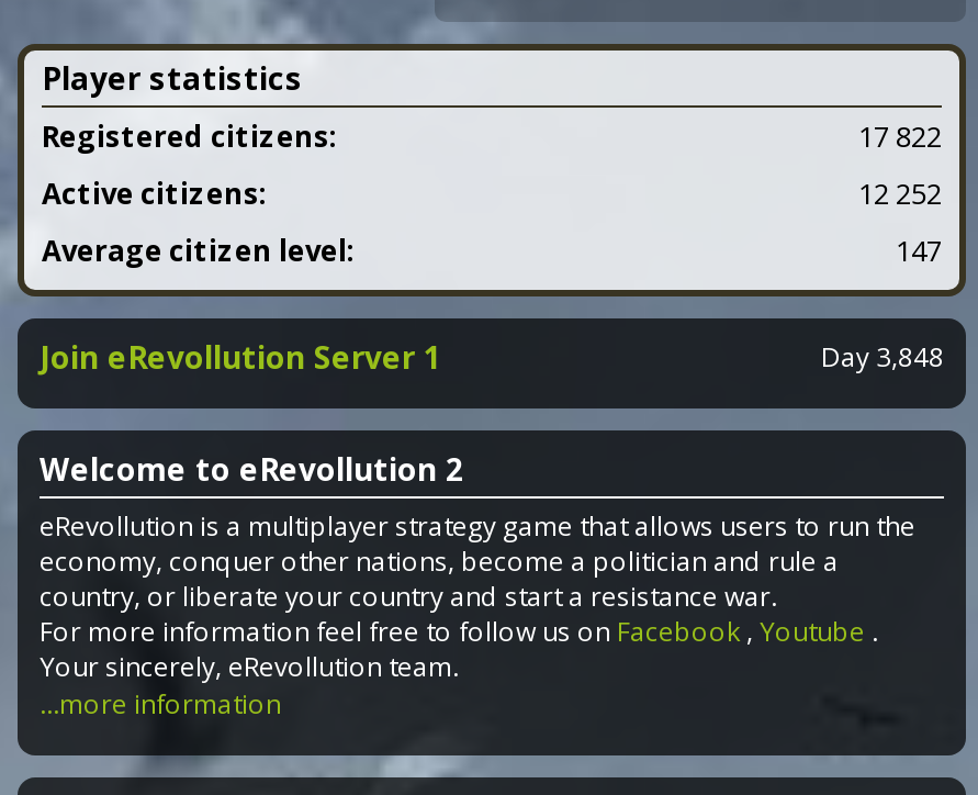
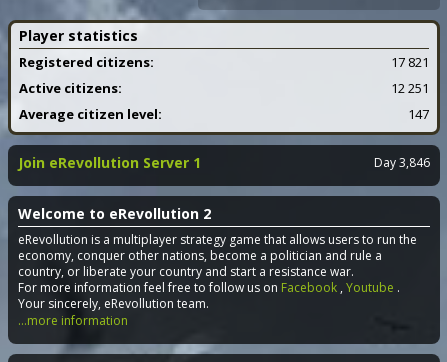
[858,116,942,156] 17 822 -> [391,53,429,71] 17 821
[858,173,942,213] 12 252 -> [391,79,429,97] 12 251
[821,338,944,376] Day 3,848 -> [374,154,430,171] Day 3,846

